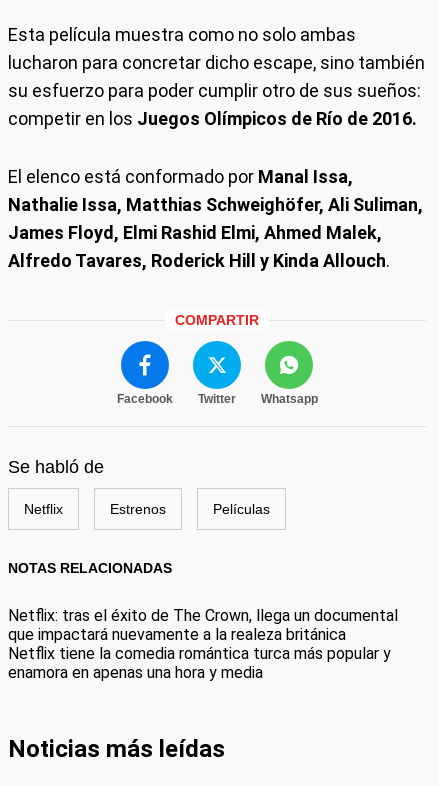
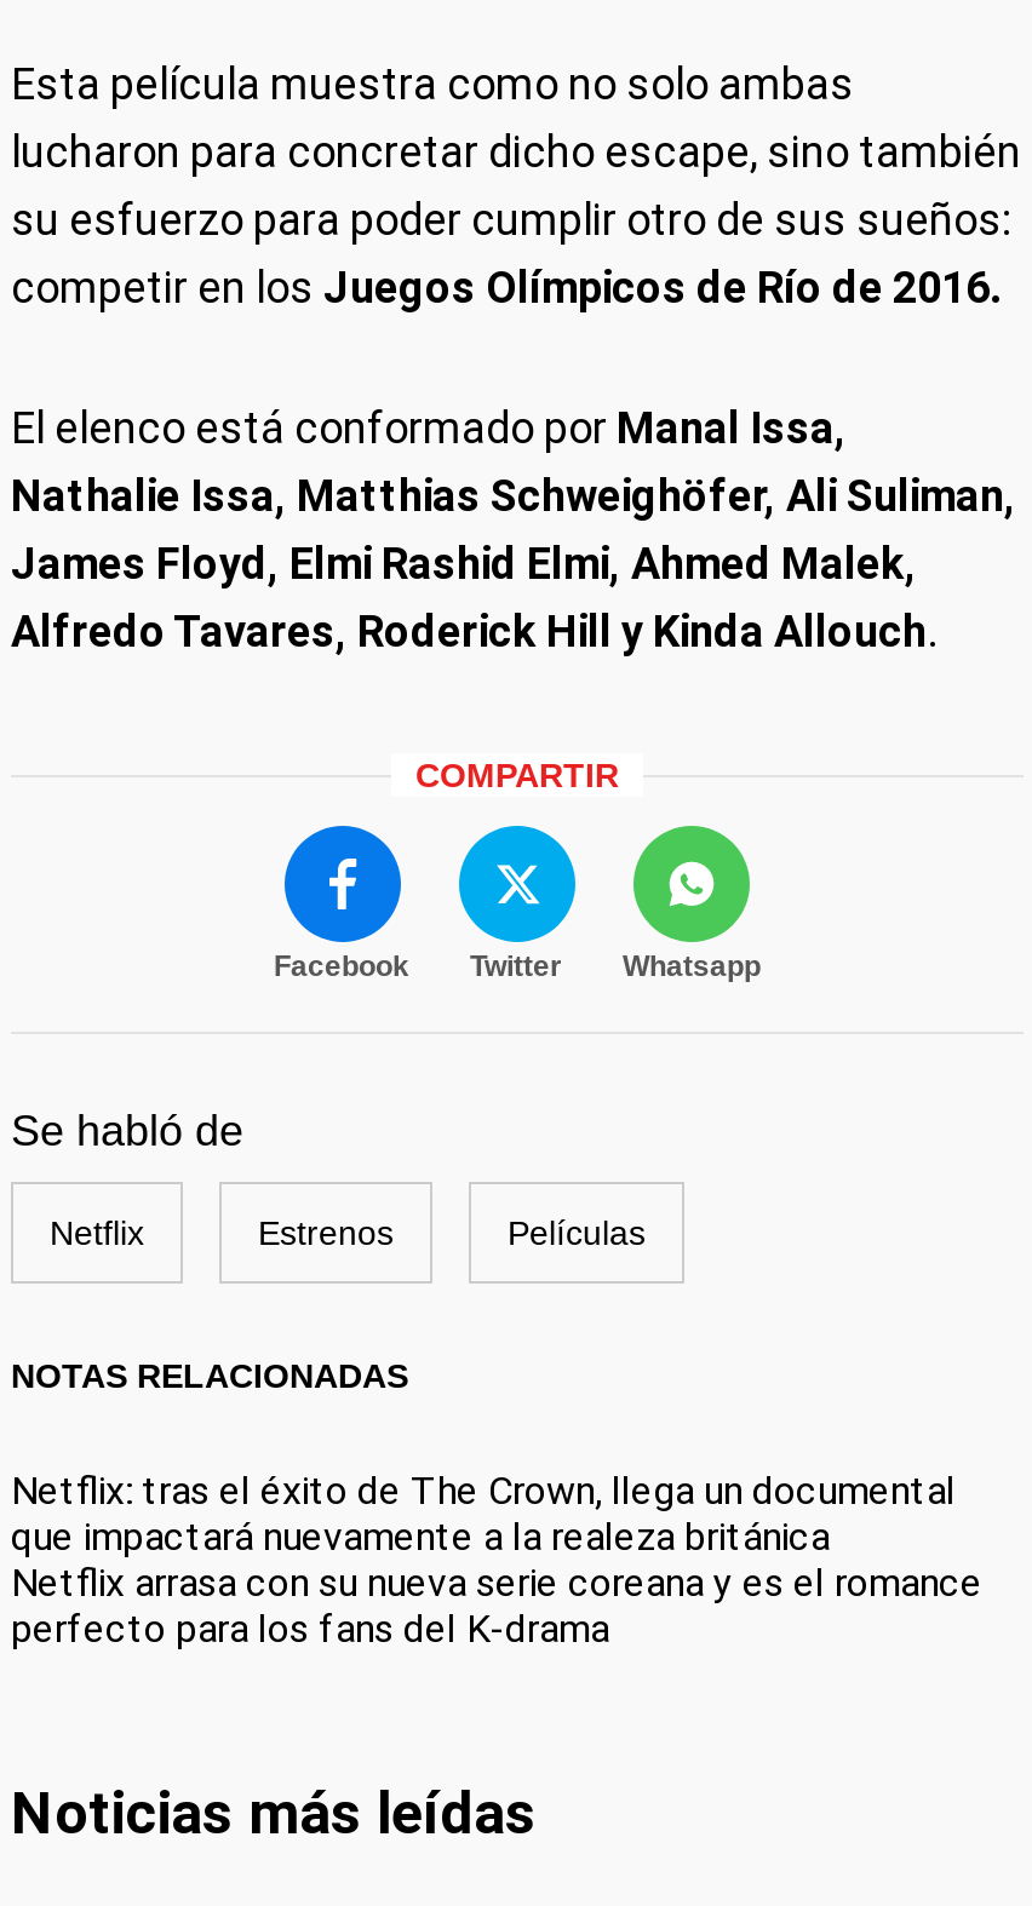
[8,644,391,682] Netflix tiene la comedia romántica turca más popular y | enamora en apenas una hora y media -> [11,1559,982,1651] Netflix arrasa con su nueva serie coreana y es el romance | perfecto para los fans del K-drama

